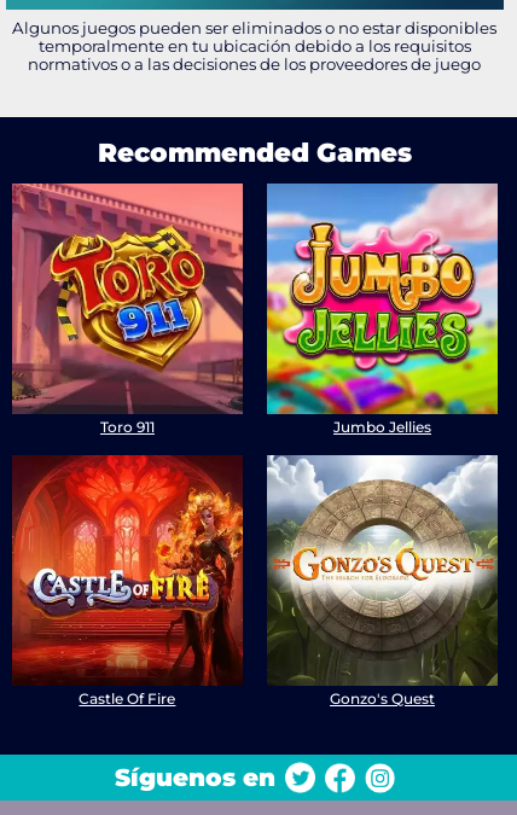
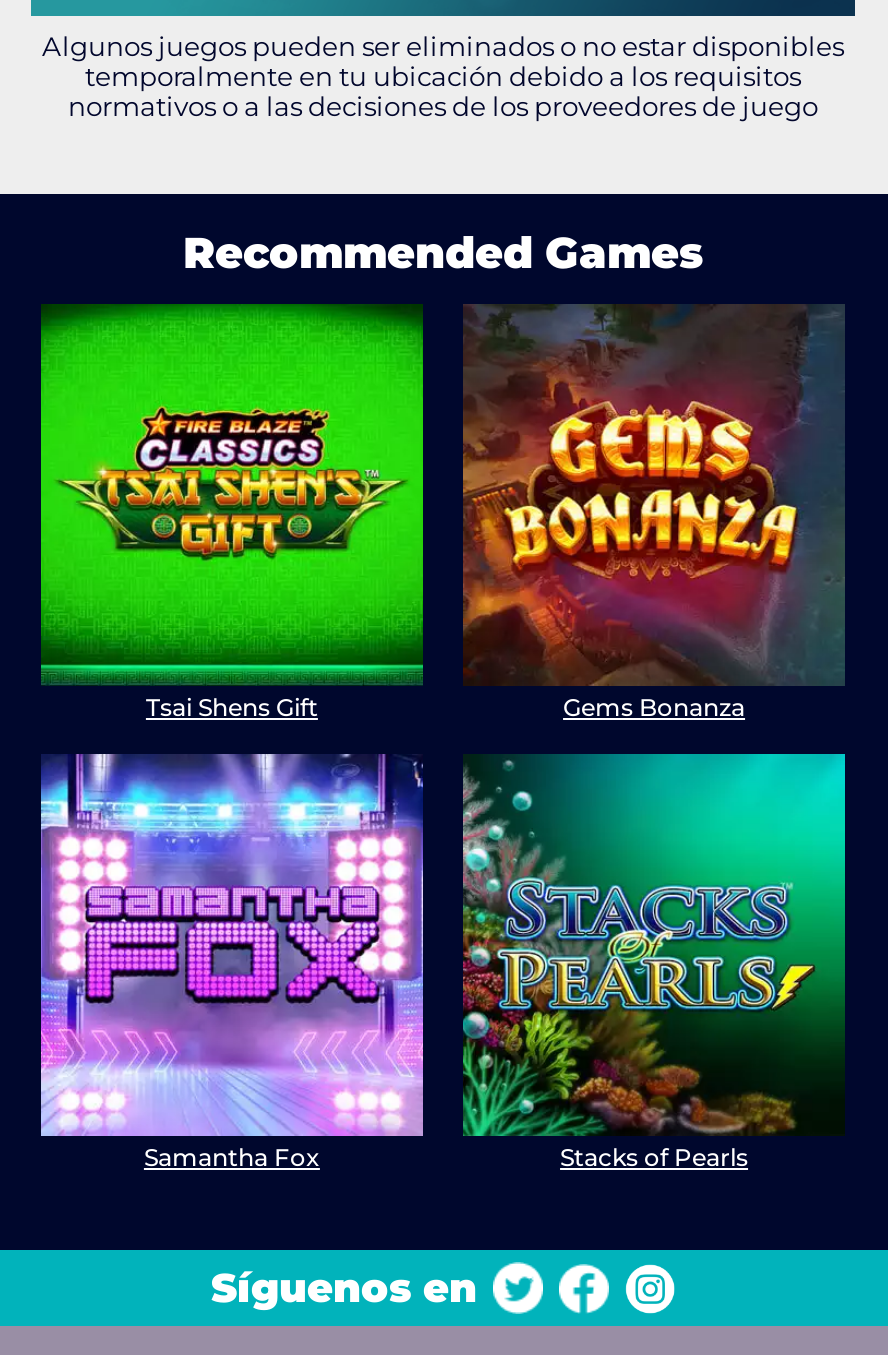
[11,182,431,436] [image] | Toro 911 | Jumbo Jellies -> [39,304,745,722] [image] | Tsai Shens Gift | Gems Bonanza
[266,182,499,415] [image] -> [461,304,845,686] [image]
[11,454,435,708] [image] | Castle Of Fire | Gonzo's Quest -> [39,752,748,1172] [image] | Samantha Fox | Stacks of Pearls
[266,454,499,686] [image] -> [461,752,847,1138] [image]

